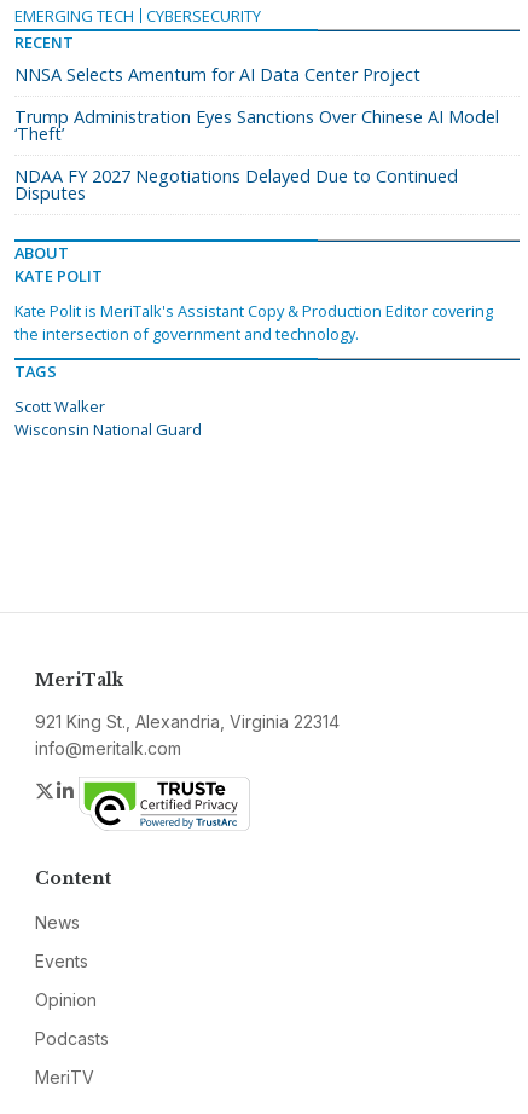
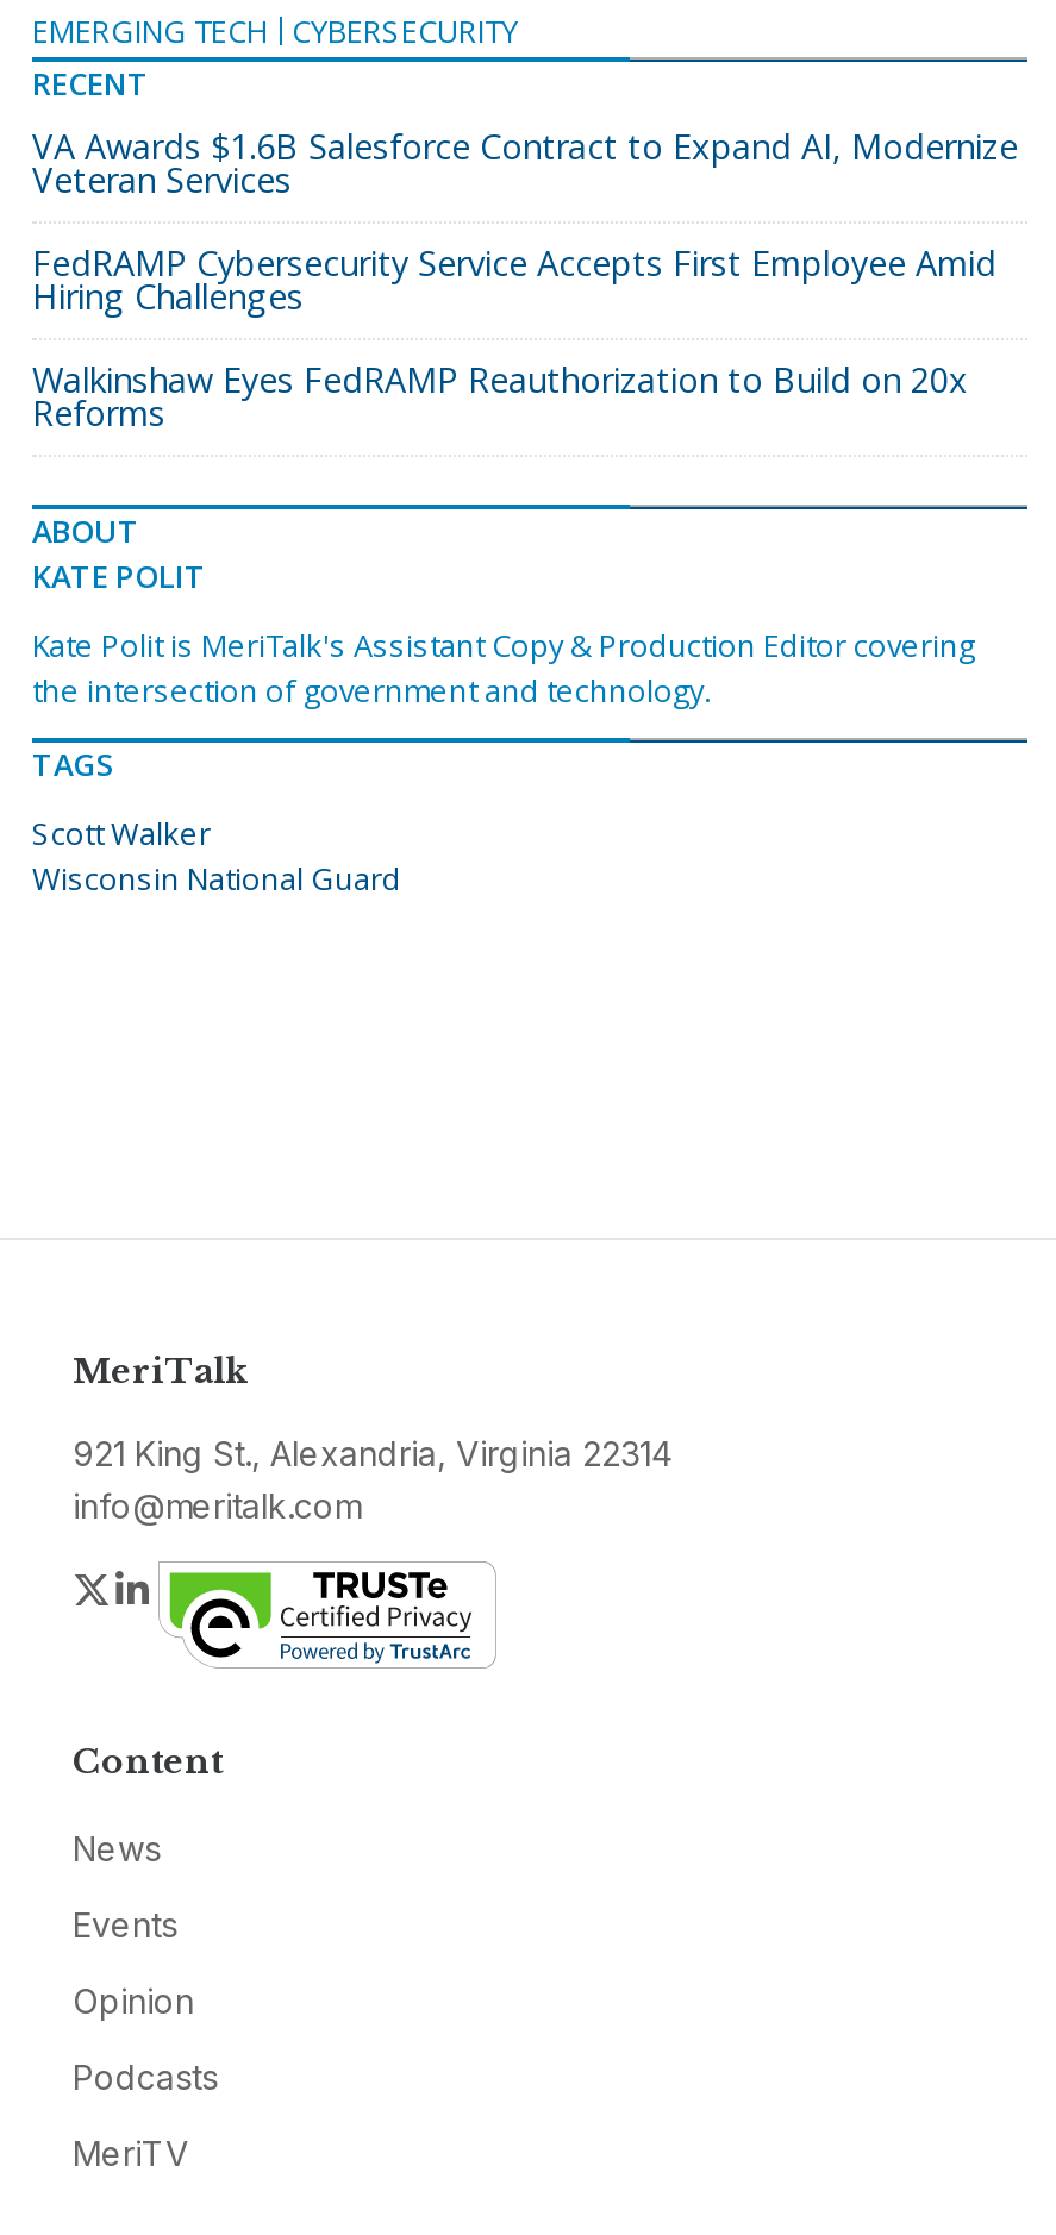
[14,63,420,86] NNSA Selects Amentum for AI Data Center Project -> [32,124,1018,203] VA Awards $1.6B Salesforce Contract to Expand AI, Modernize | Veteran Services
[14,105,499,145] Trump Administration Eyes Sanctions Over Chinese AI Model | ‘Theft’ -> [32,241,996,319] FedRAMP Cybersecurity Service Accepts First Employee Amid | Hiring Challenges
[14,165,458,205] NDAA FY 2027 Negotiations Delayed Due to Continued | Disputes -> [32,357,968,436] Walkinshaw Eyes FedRAMP Reauthorization to Build on 20x | Reforms

